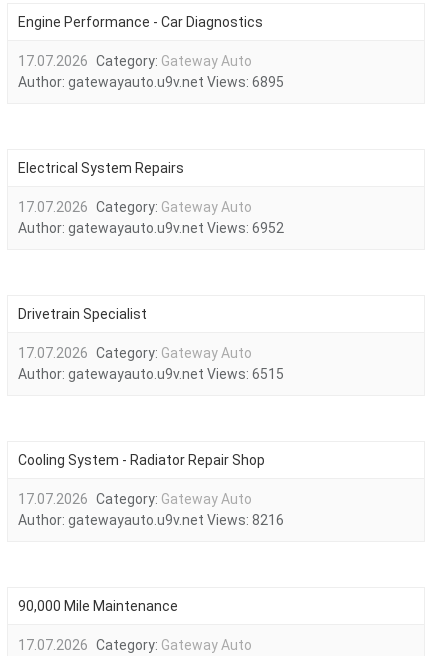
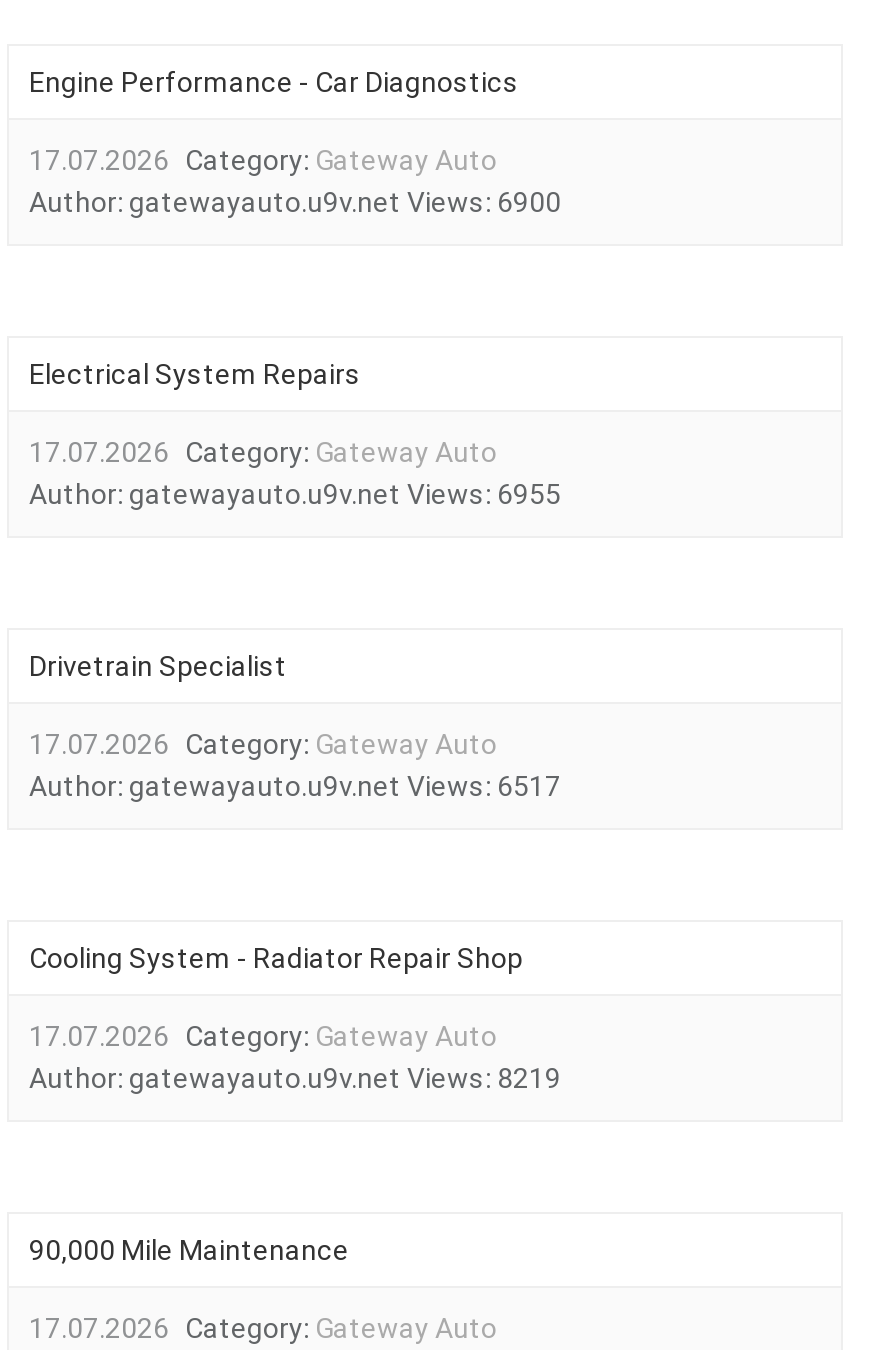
[18,74,284,90] Author: gatewayauto.u9v.net Views: 6895 -> [29,186,561,218] Author: gatewayauto.u9v.net Views: 6900
[18,220,284,236] Author: gatewayauto.u9v.net Views: 6952 -> [29,478,561,510] Author: gatewayauto.u9v.net Views: 6955
[18,366,284,382] Author: gatewayauto.u9v.net Views: 6515 -> [29,770,561,802] Author: gatewayauto.u9v.net Views: 6517
[18,512,284,528] Author: gatewayauto.u9v.net Views: 8216 -> [29,1062,561,1094] Author: gatewayauto.u9v.net Views: 8219

